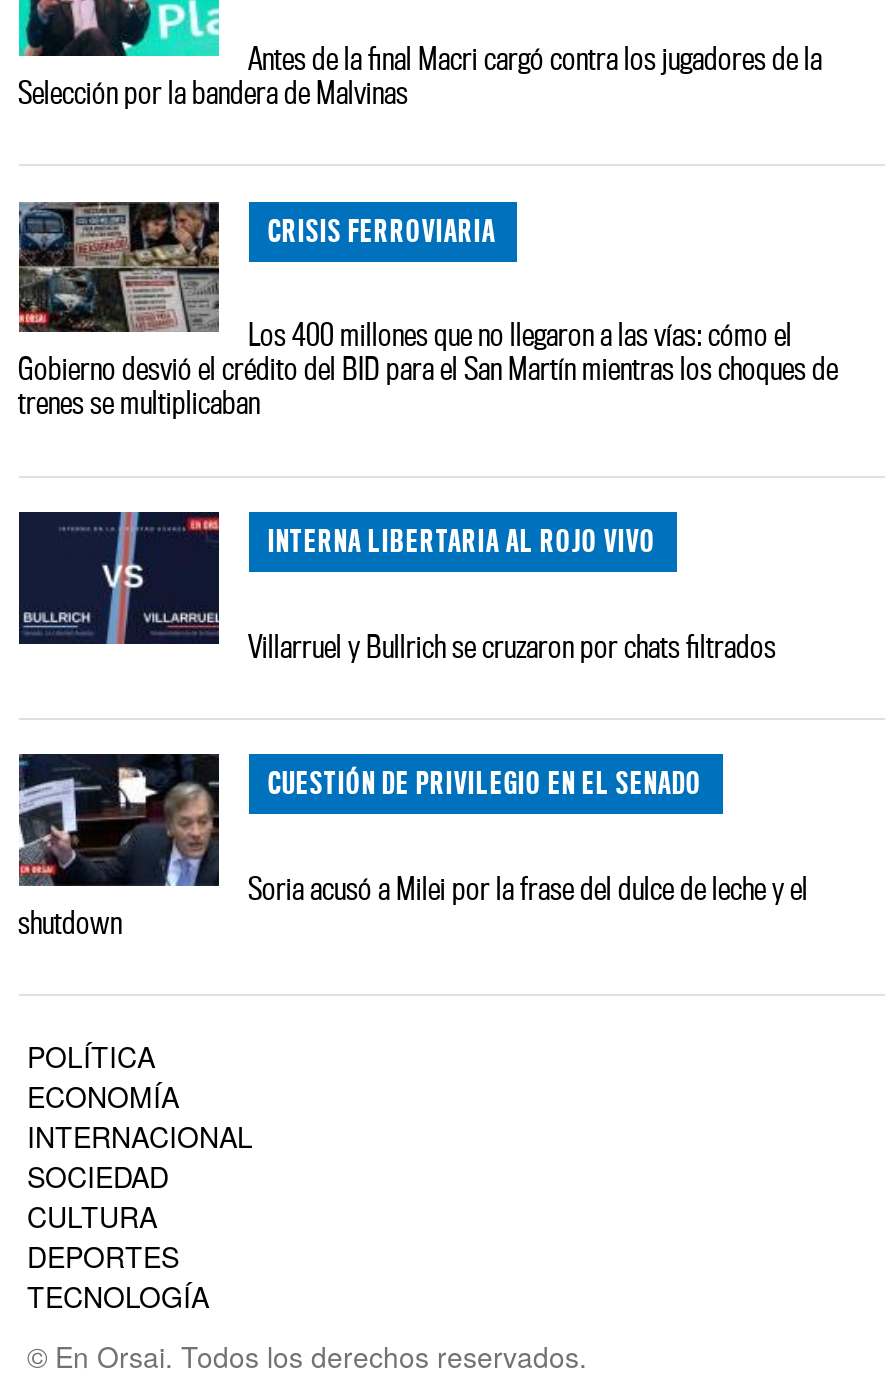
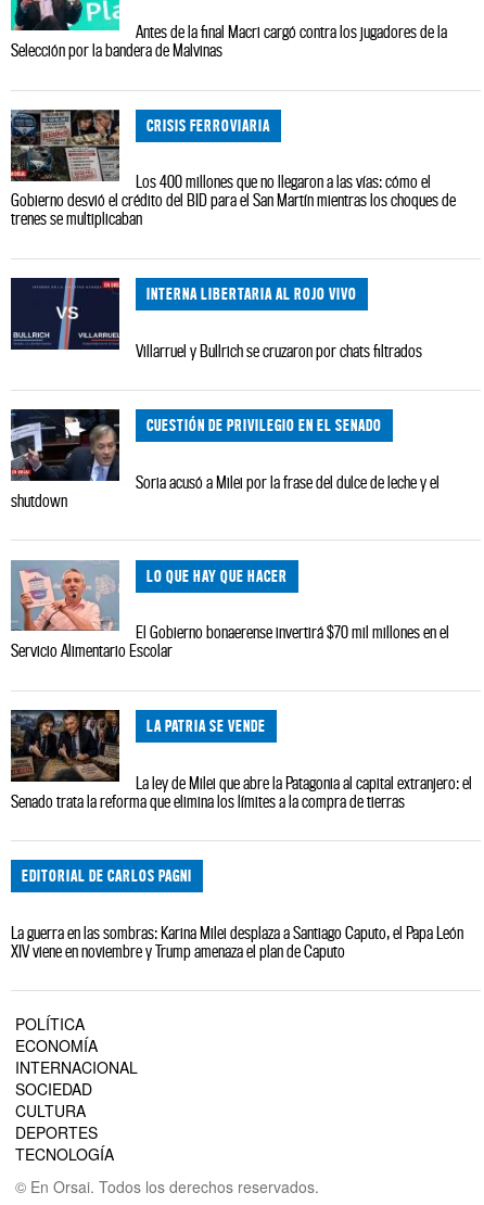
none -> [10,560,449,660] [image] | LO QUE HAY QUE HACER | El Gobierno bonaerense invertirá $70 mil millones en el | Servicio Alimentario Escolar
none -> [10,709,472,810] [image] | LA PATRIA SE VENDE | La ley de Milei que abre la Patagonia al capital extranjero: el | Senado trata la reforma que elimina los límites a la compra de tierras
none -> [10,867,463,961] EDITORIAL DE CARLOS PAGNI | La guerra en las sombras: Karina Milei desplaza a Santiago Caputo, el Papa León | XIV viene en noviembre y Trump amenaza el plan de Caputo

